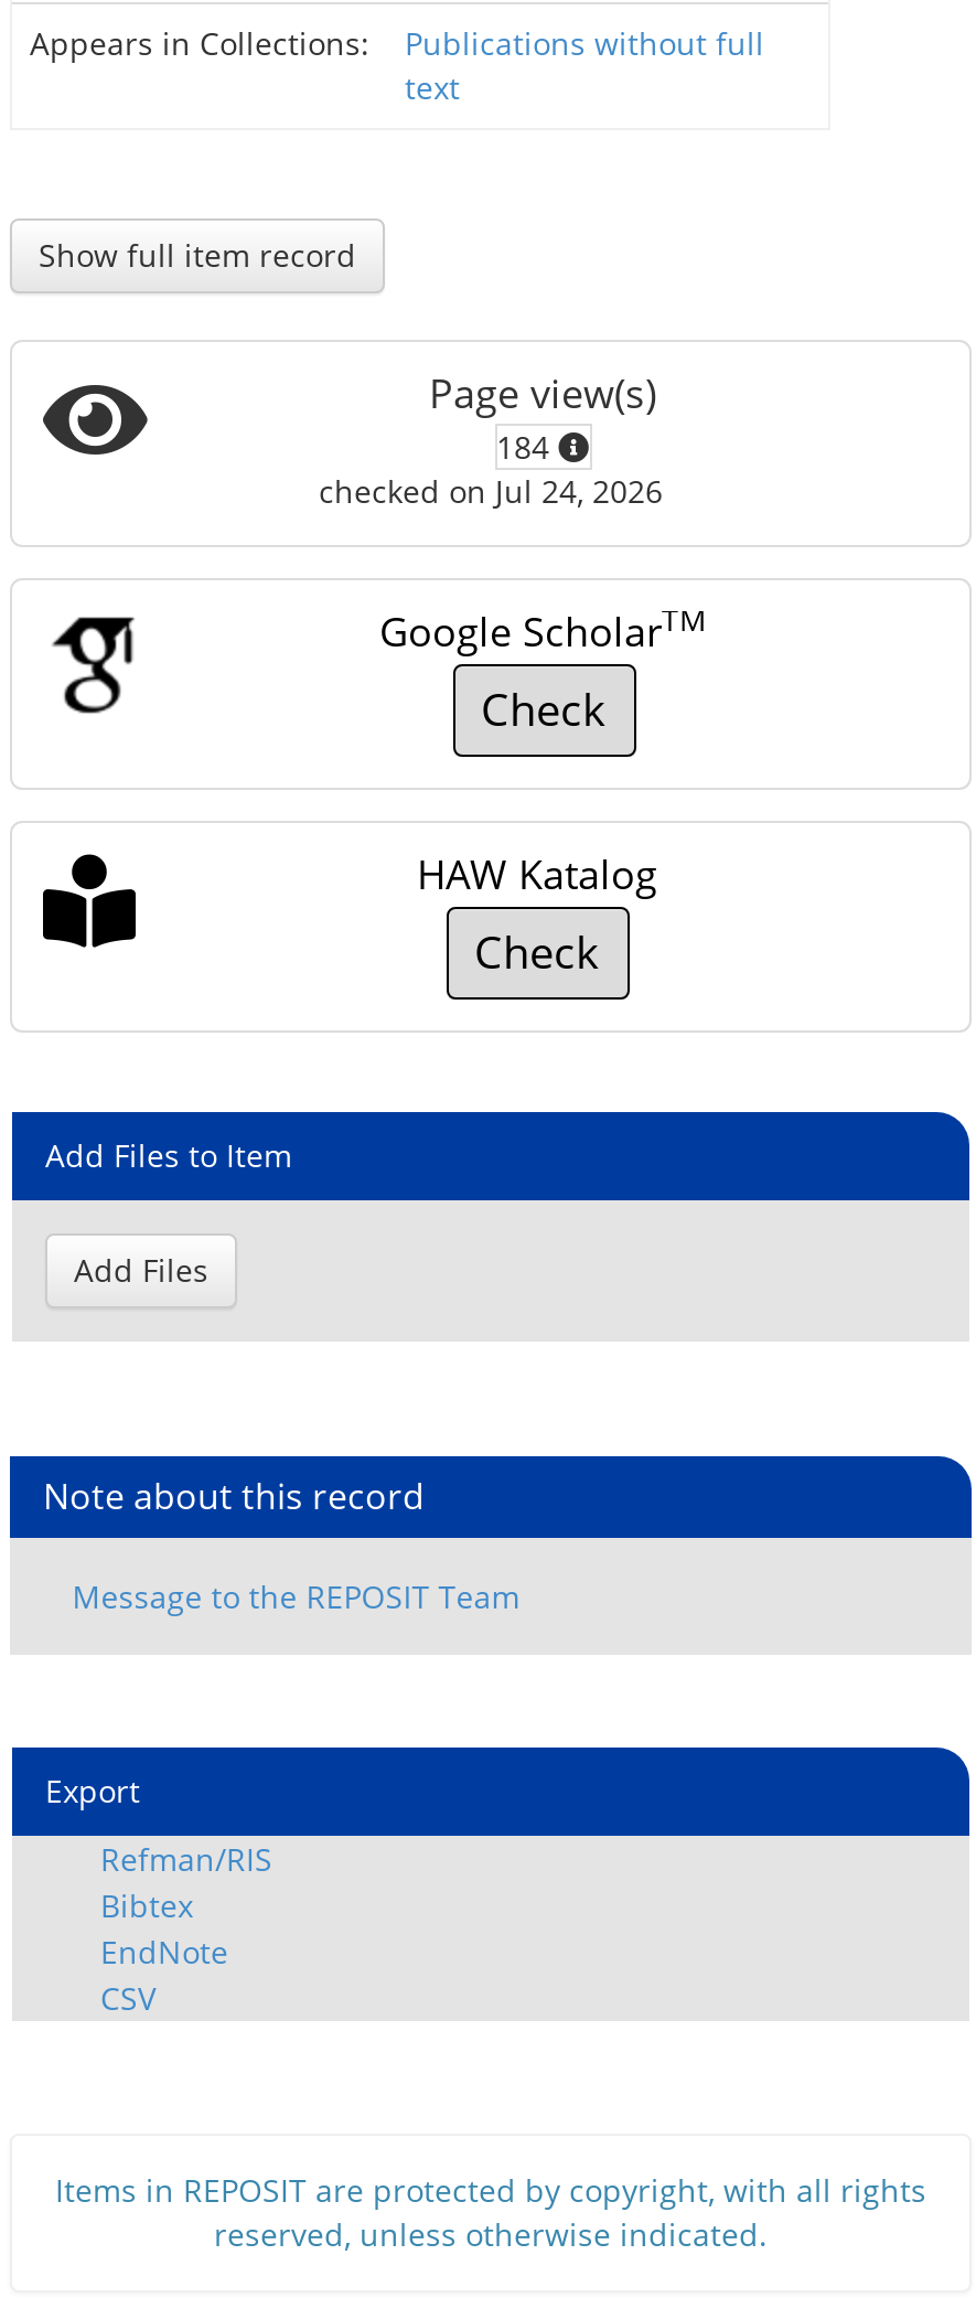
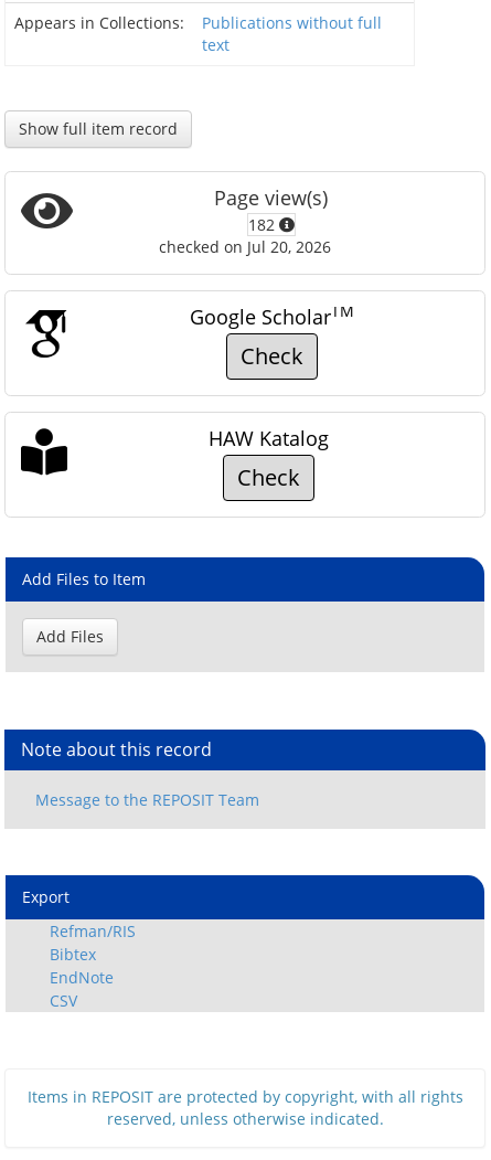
[496,426,558,468] 184 -> [248,214,279,235] 182
[319,470,663,512] checked on Jul 24, 2026 -> [159,236,331,257] checked on Jul 20, 2026

